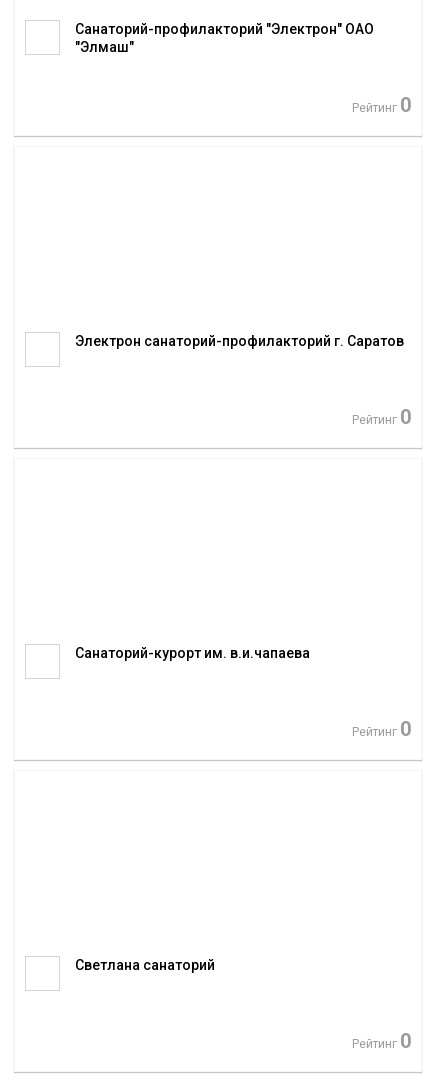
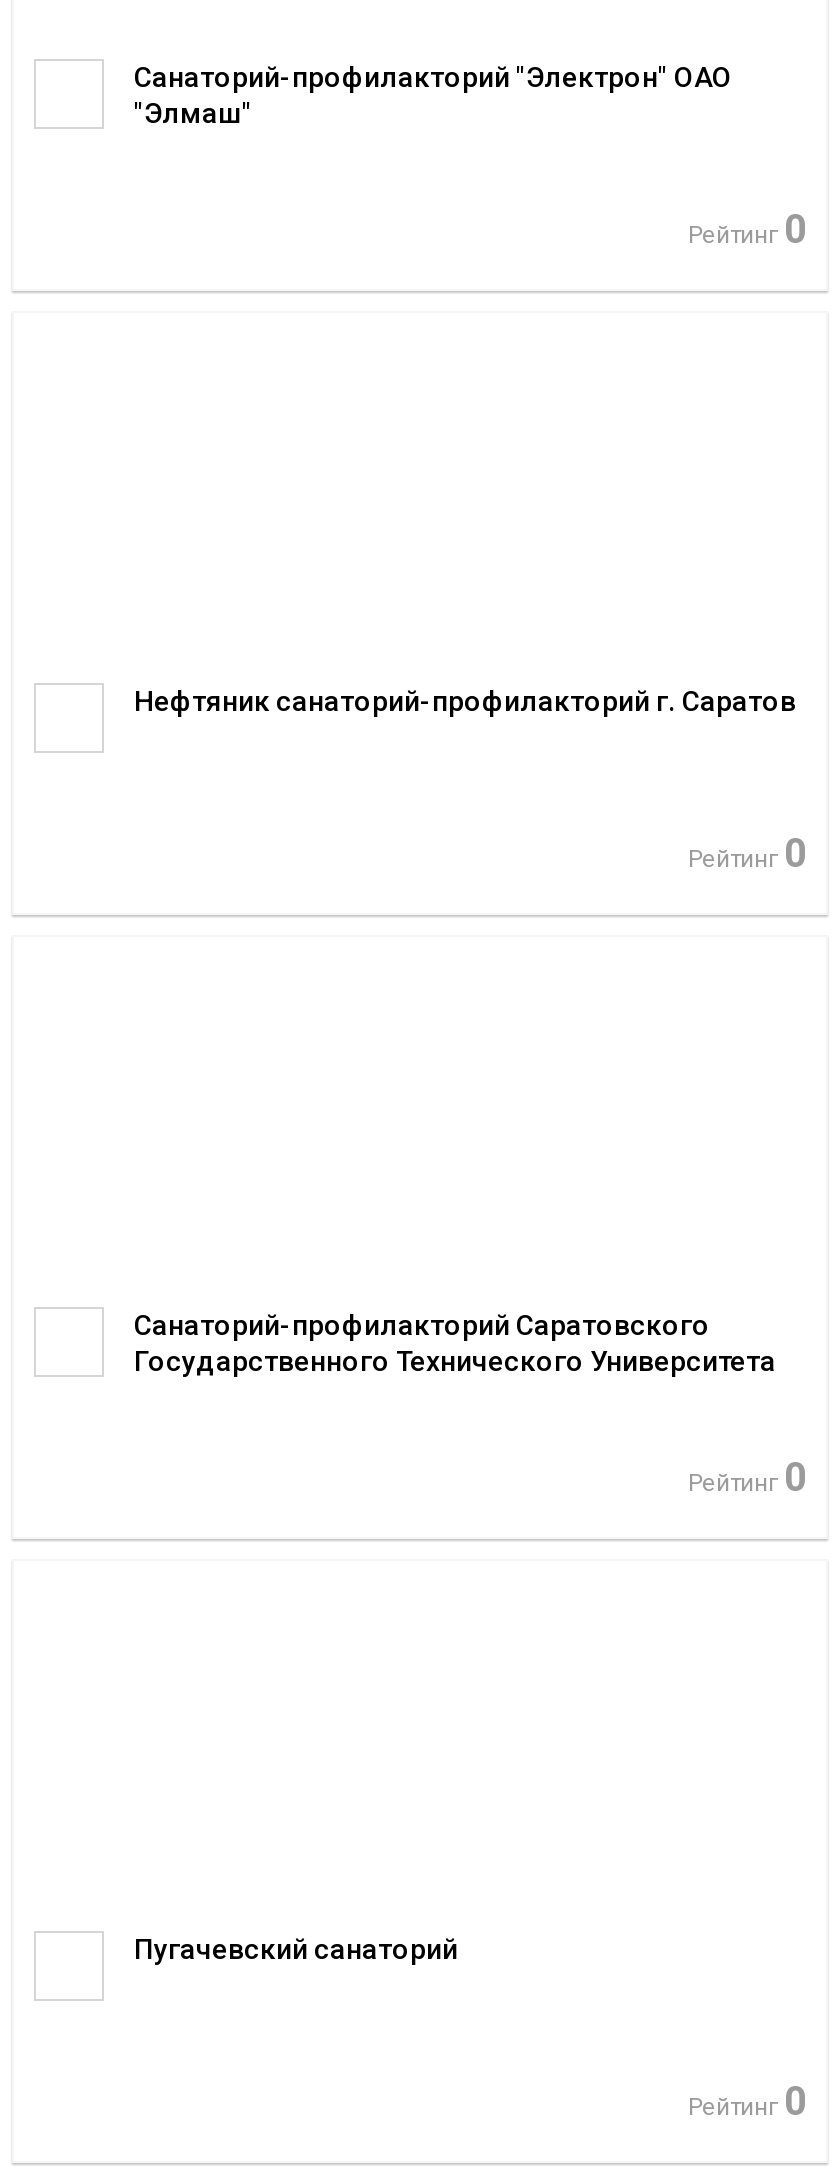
[75,333,404,349] Электрон санаторий-профилакторий г. Саратов -> [134,685,796,717] Нефтяник санаторий-профилакторий г. Саратов
[75,645,310,661] Санаторий-курорт им. в.и.чапаева -> [134,1309,776,1377] Санаторий-профилакторий Саратовского | Государственного Технического Университета
[75,957,215,973] Светлана санаторий -> [134,1933,458,1965] Пугачевский санаторий

